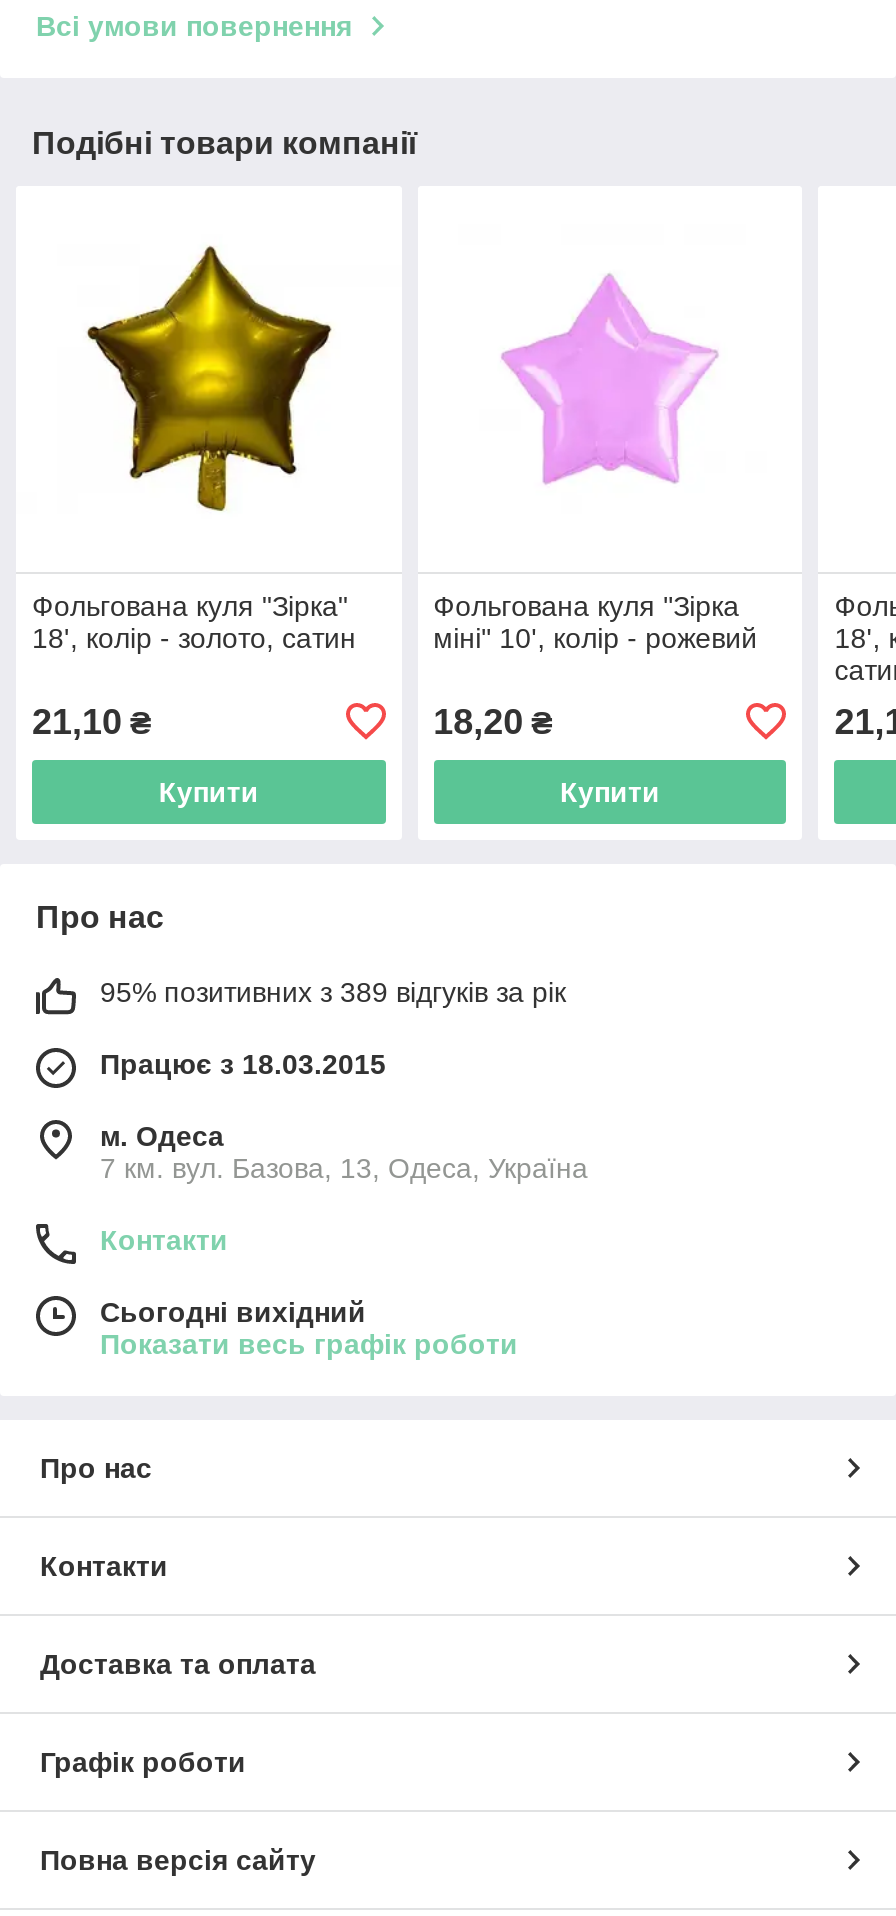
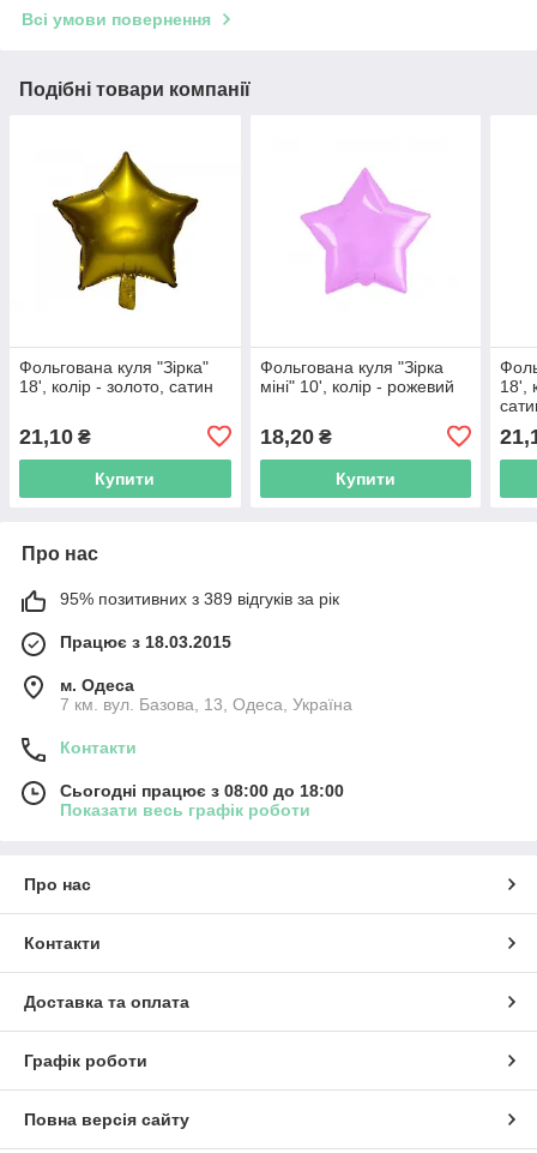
[100,1296,366,1328] Сьогодні вихідний -> [60,781,344,800] Сьогодні працює з 08:00 до 18:00

